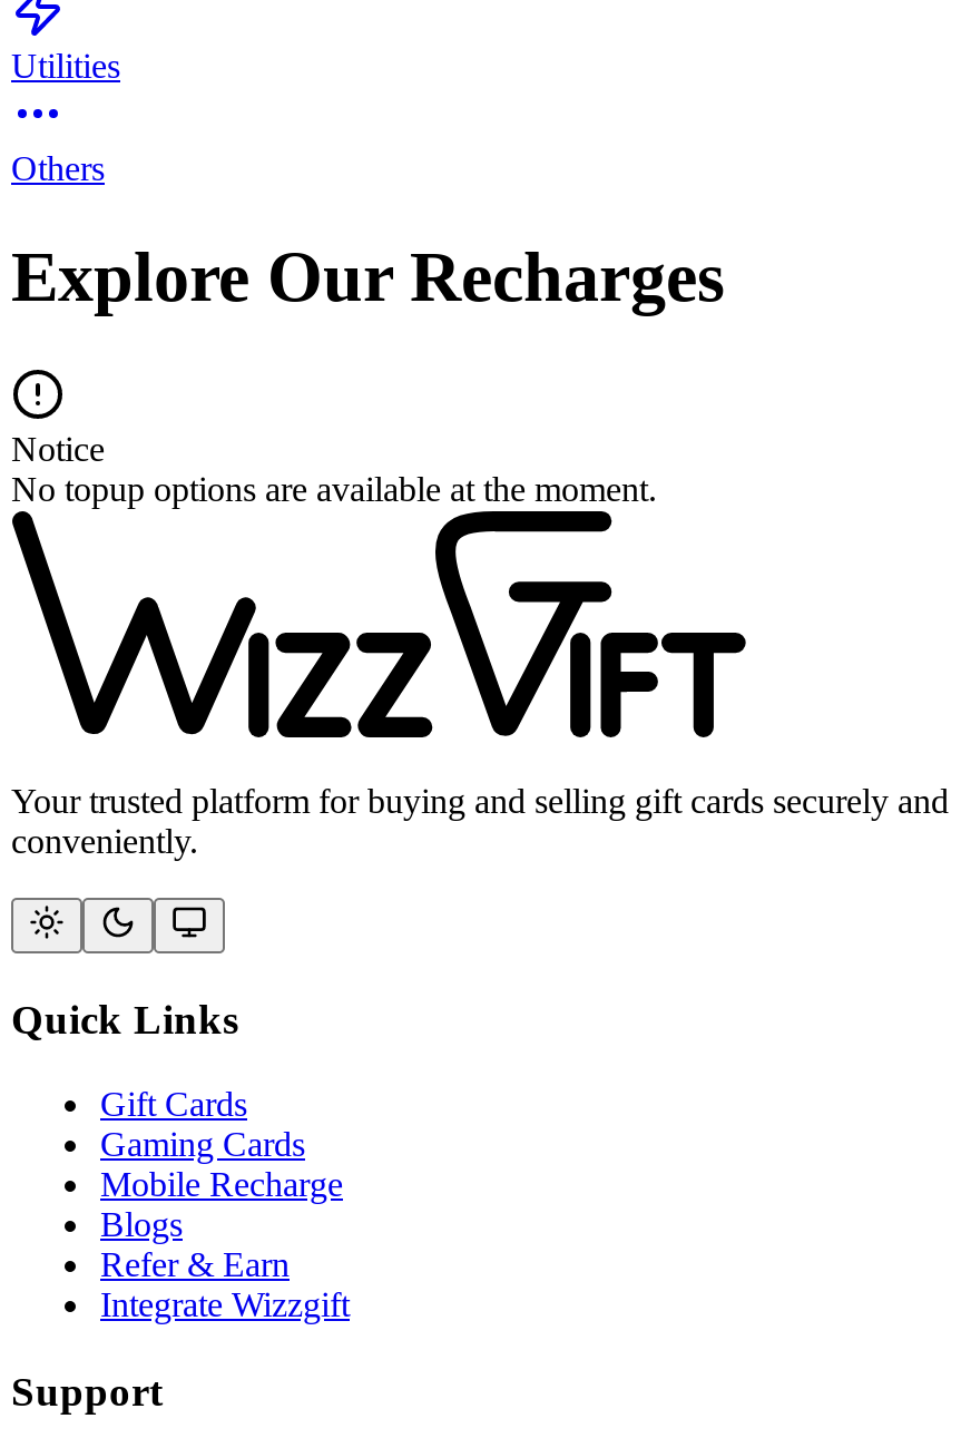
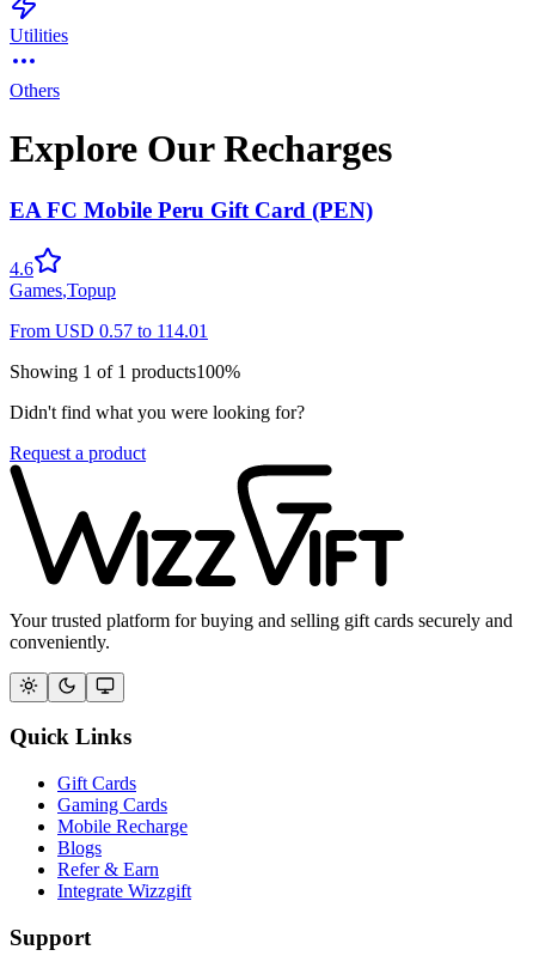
[11,429,657,507] Notice | No topup options are available at the moment. -> [10,197,373,462] EA FC Mobile Peru Gift Card (PEN) | 4.6 | Games,Topup | From USD 0.57 to 114.01 | Showing 1 of 1 products100% | Didn't find what you were looking for? | Request a product

